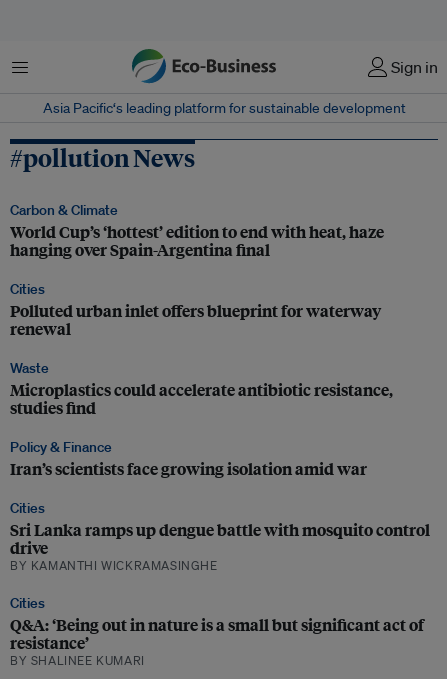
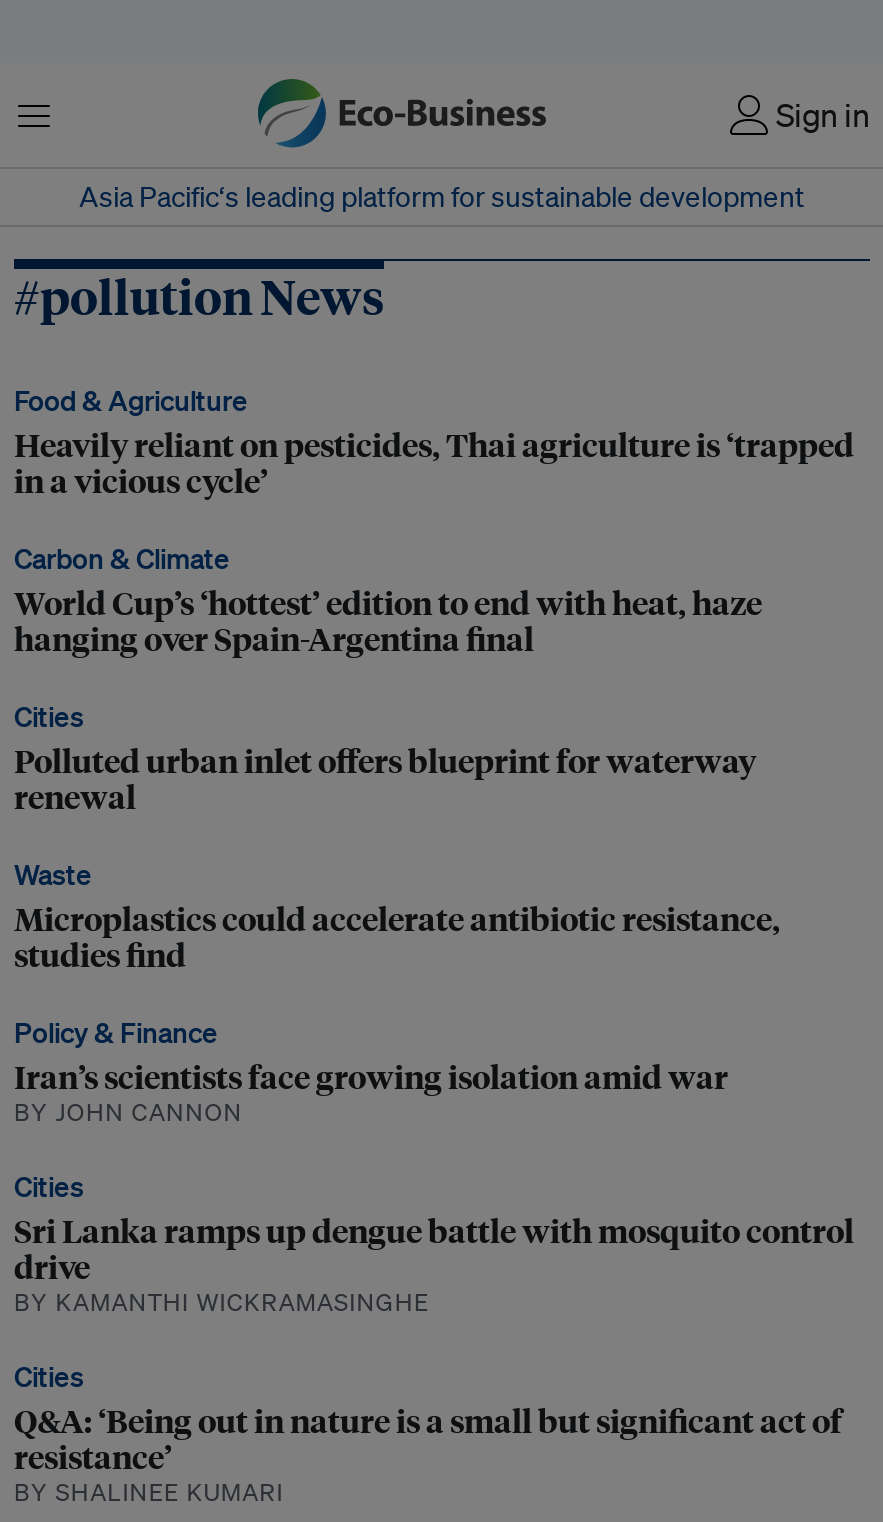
none -> [14,383,854,503] Food & Agriculture | Heavily reliant on pesticides, Thai agriculture is ‘trapped | in a vicious cycle’
none -> [14,1095,243,1129] BY JOHN CANNON

